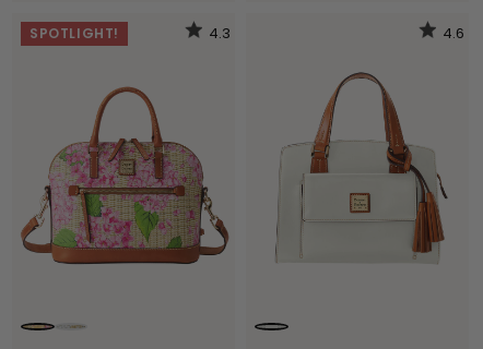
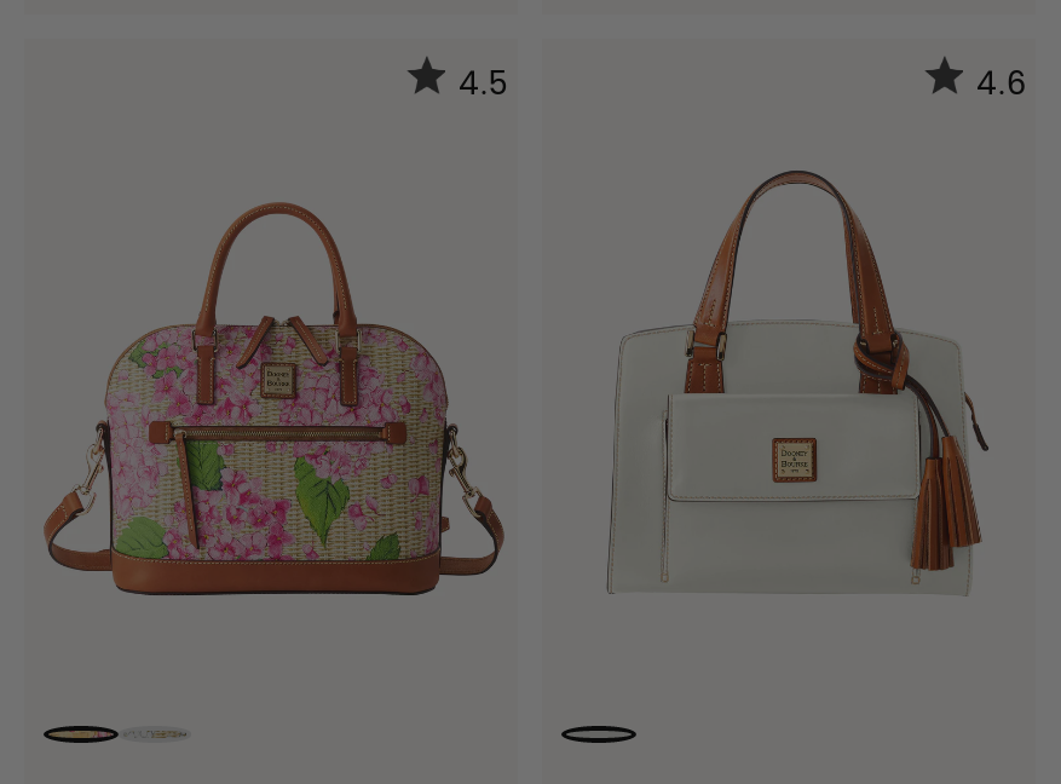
[30,23,231,44] SPOTLIGHT! | 4.3 -> [459,60,508,106] 4.5

